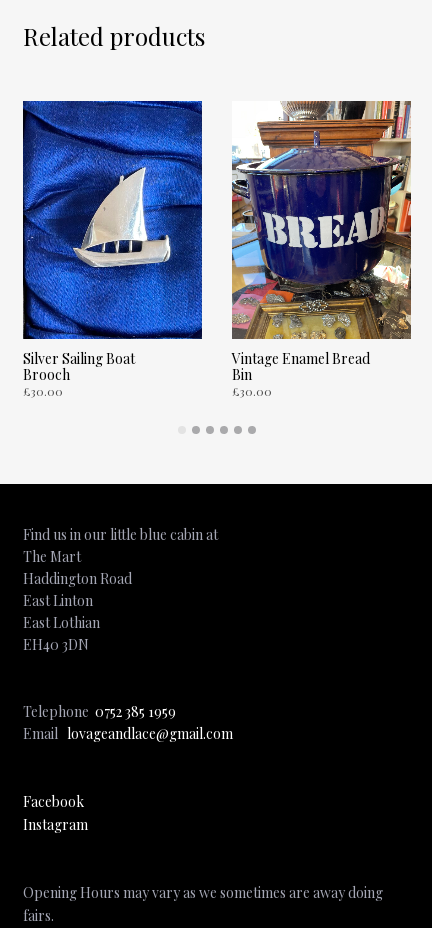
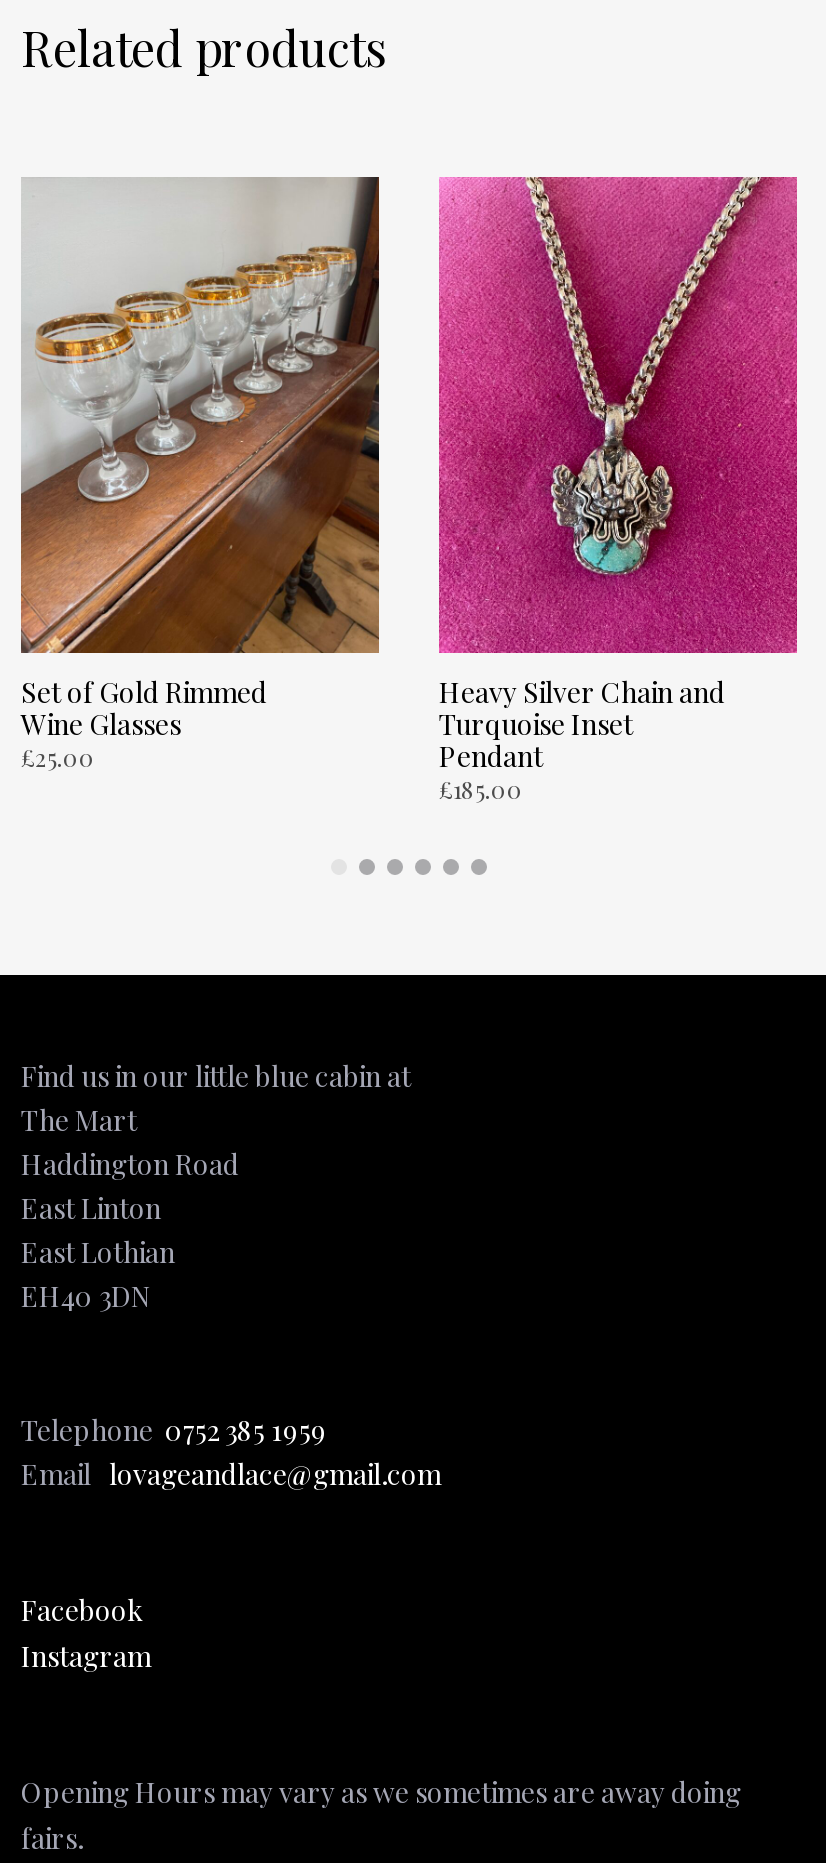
[22,100,203,399] [image] | Silver Sailing Boat | Brooch | £30.00 -> [19,175,381,773] [image] | Set of Gold Rimmed | Wine Glasses | £25.00
[231,100,412,399] [image] | Vintage Enamel Bread | Bin | £30.00 -> [437,175,799,805] [image] | Heavy Silver Chain and | Turquoise Inset | Pendant | £185.00

